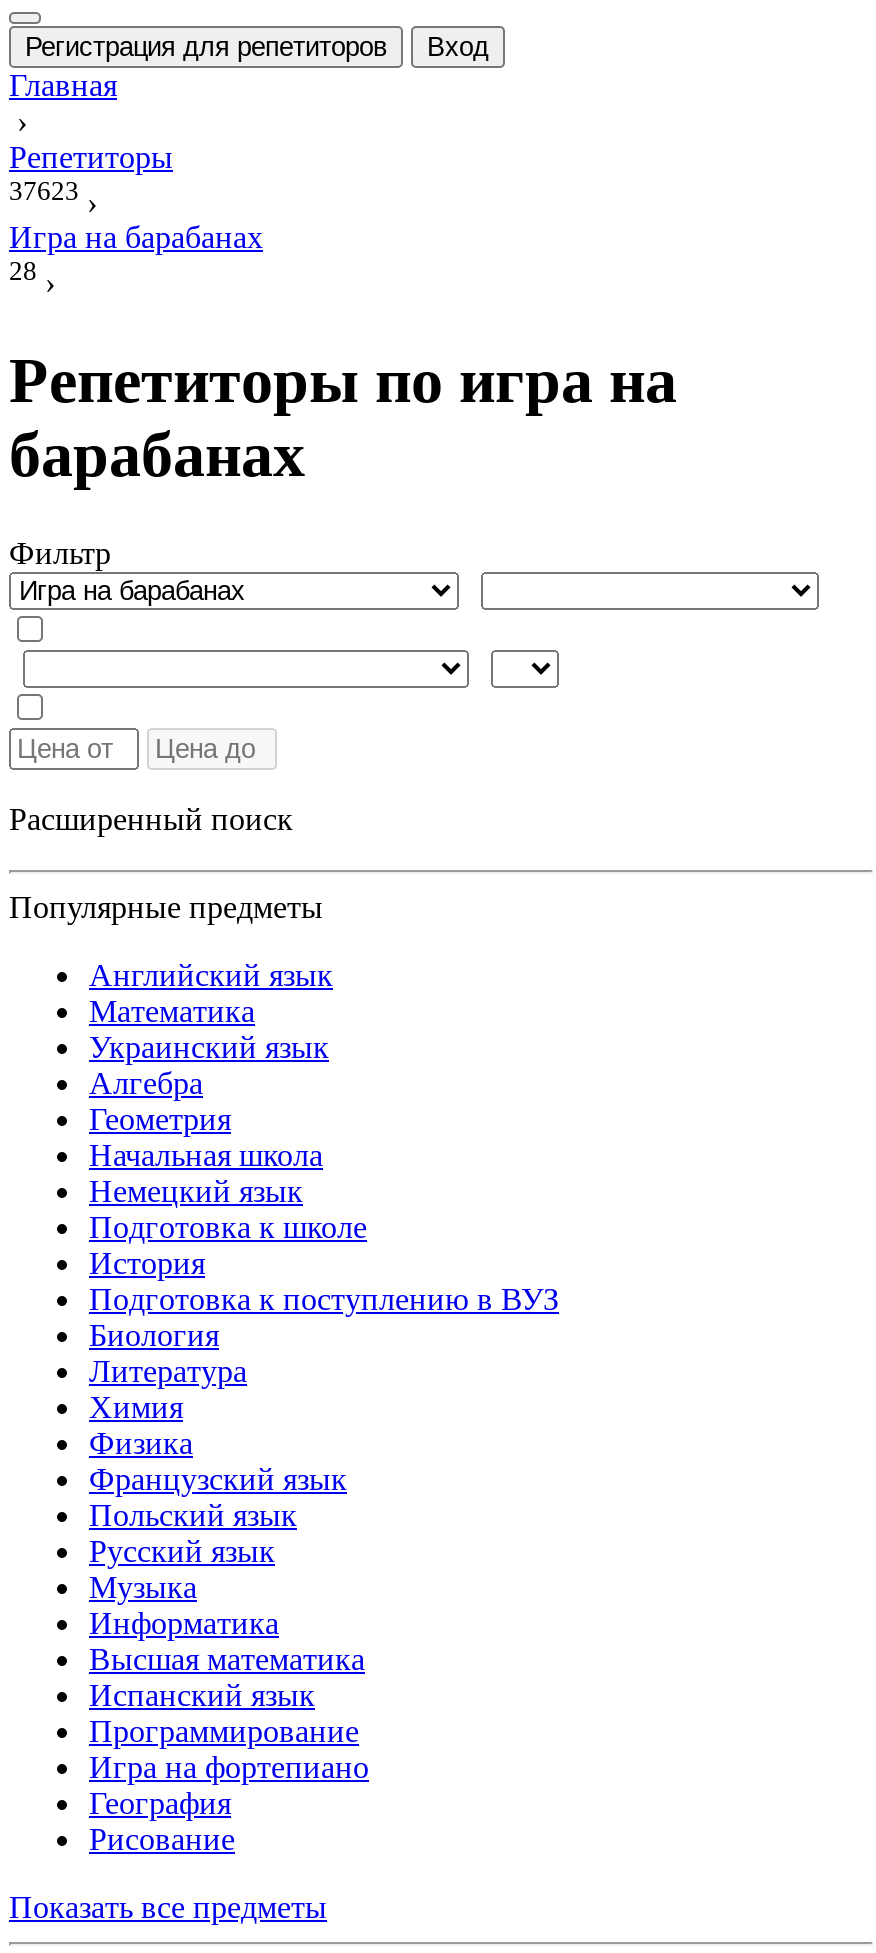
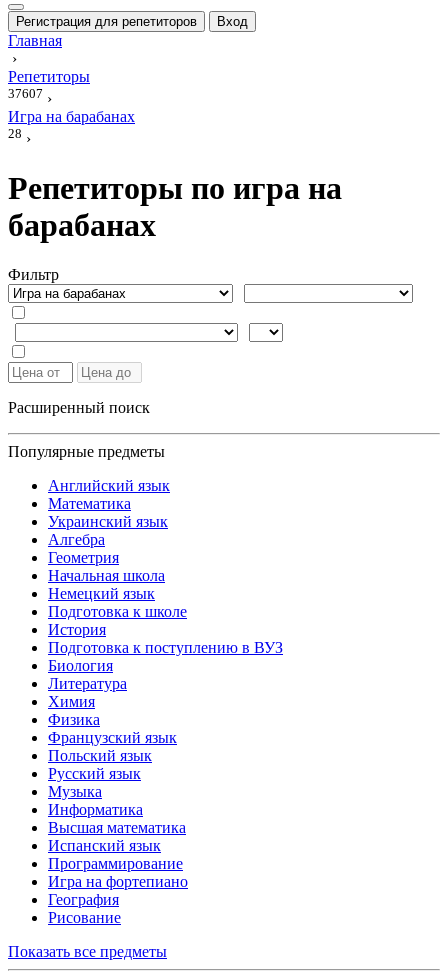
[9,176,105,219] 37623 › -> [8,86,56,107] 37607 ›

